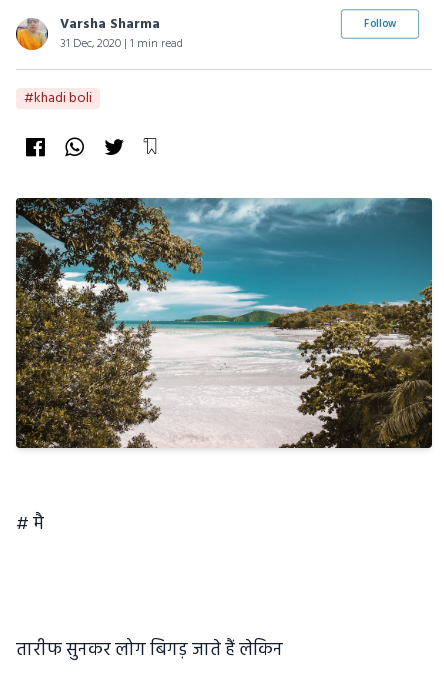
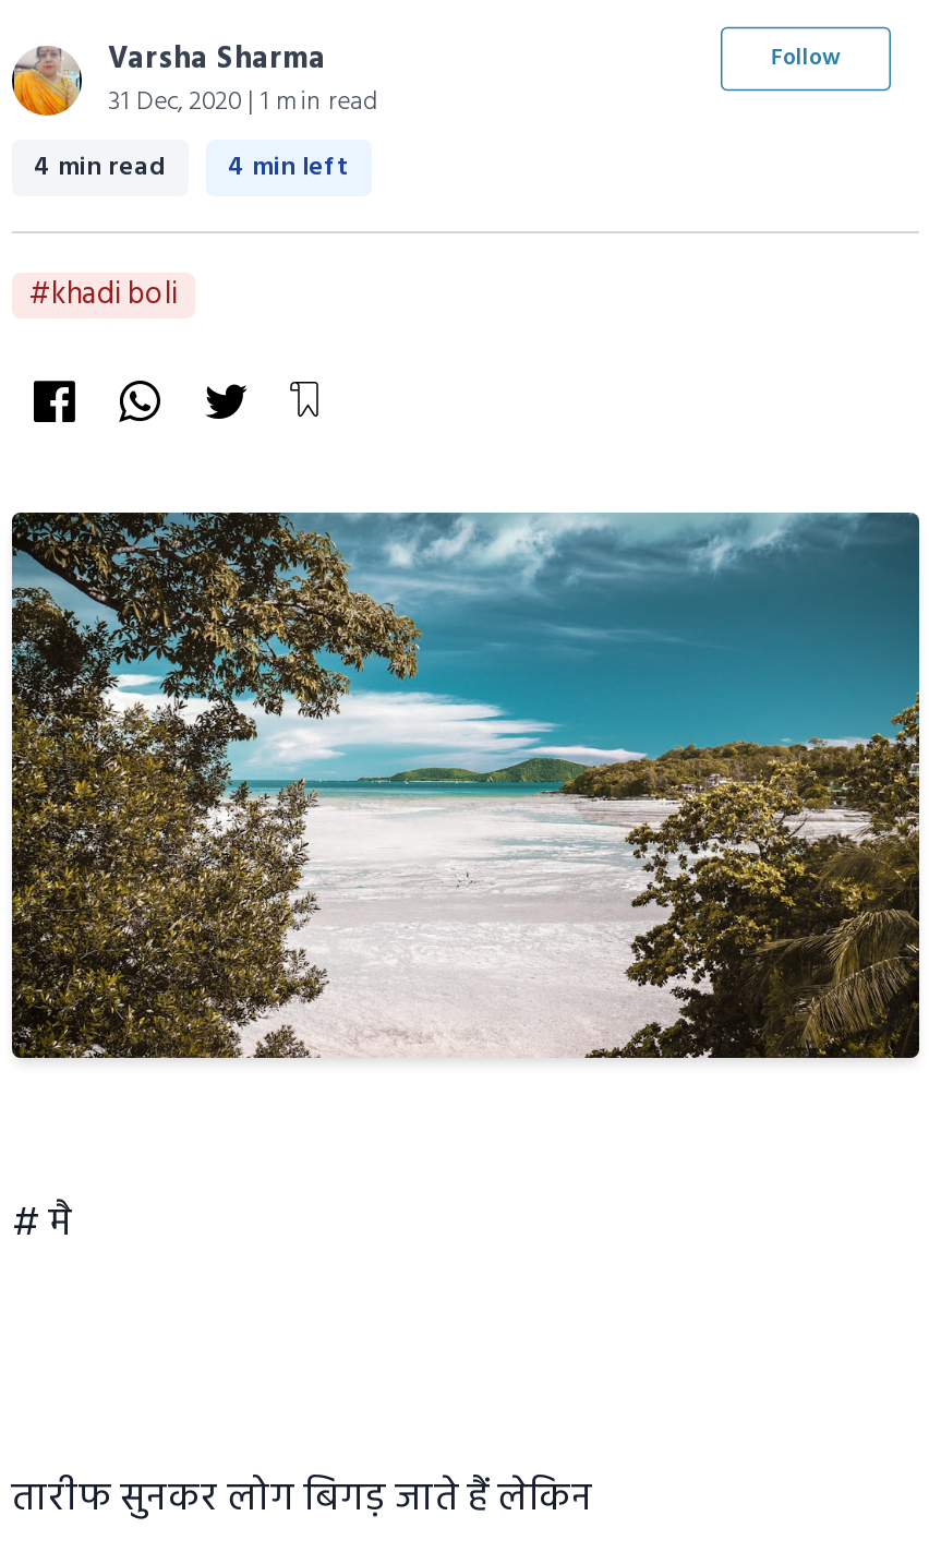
none -> [34,146,350,190] 4 min read | 4 min left

